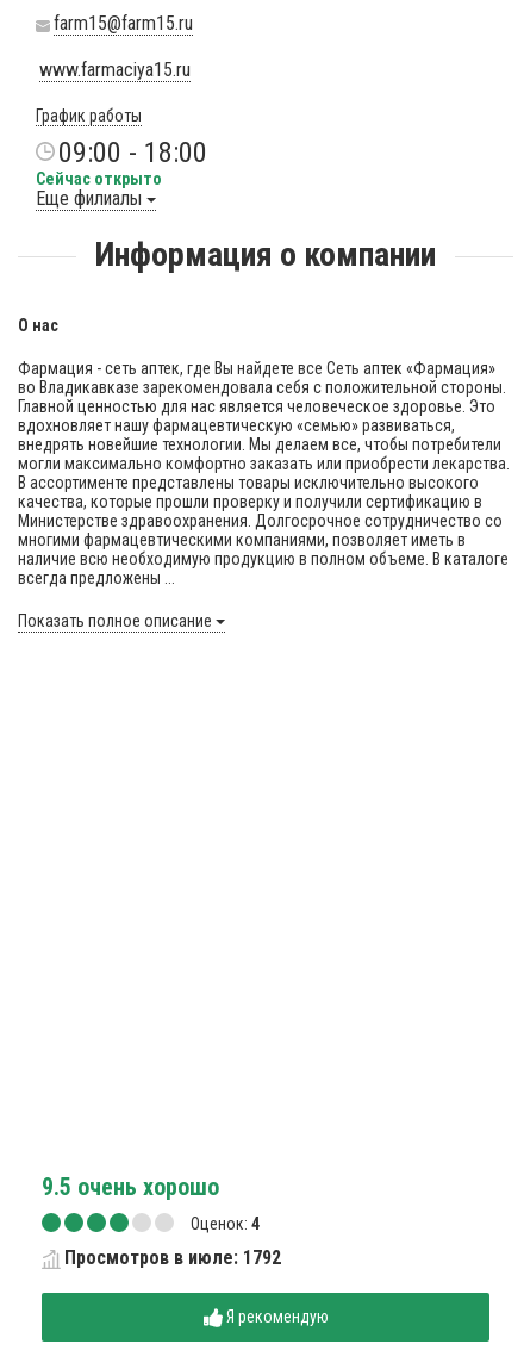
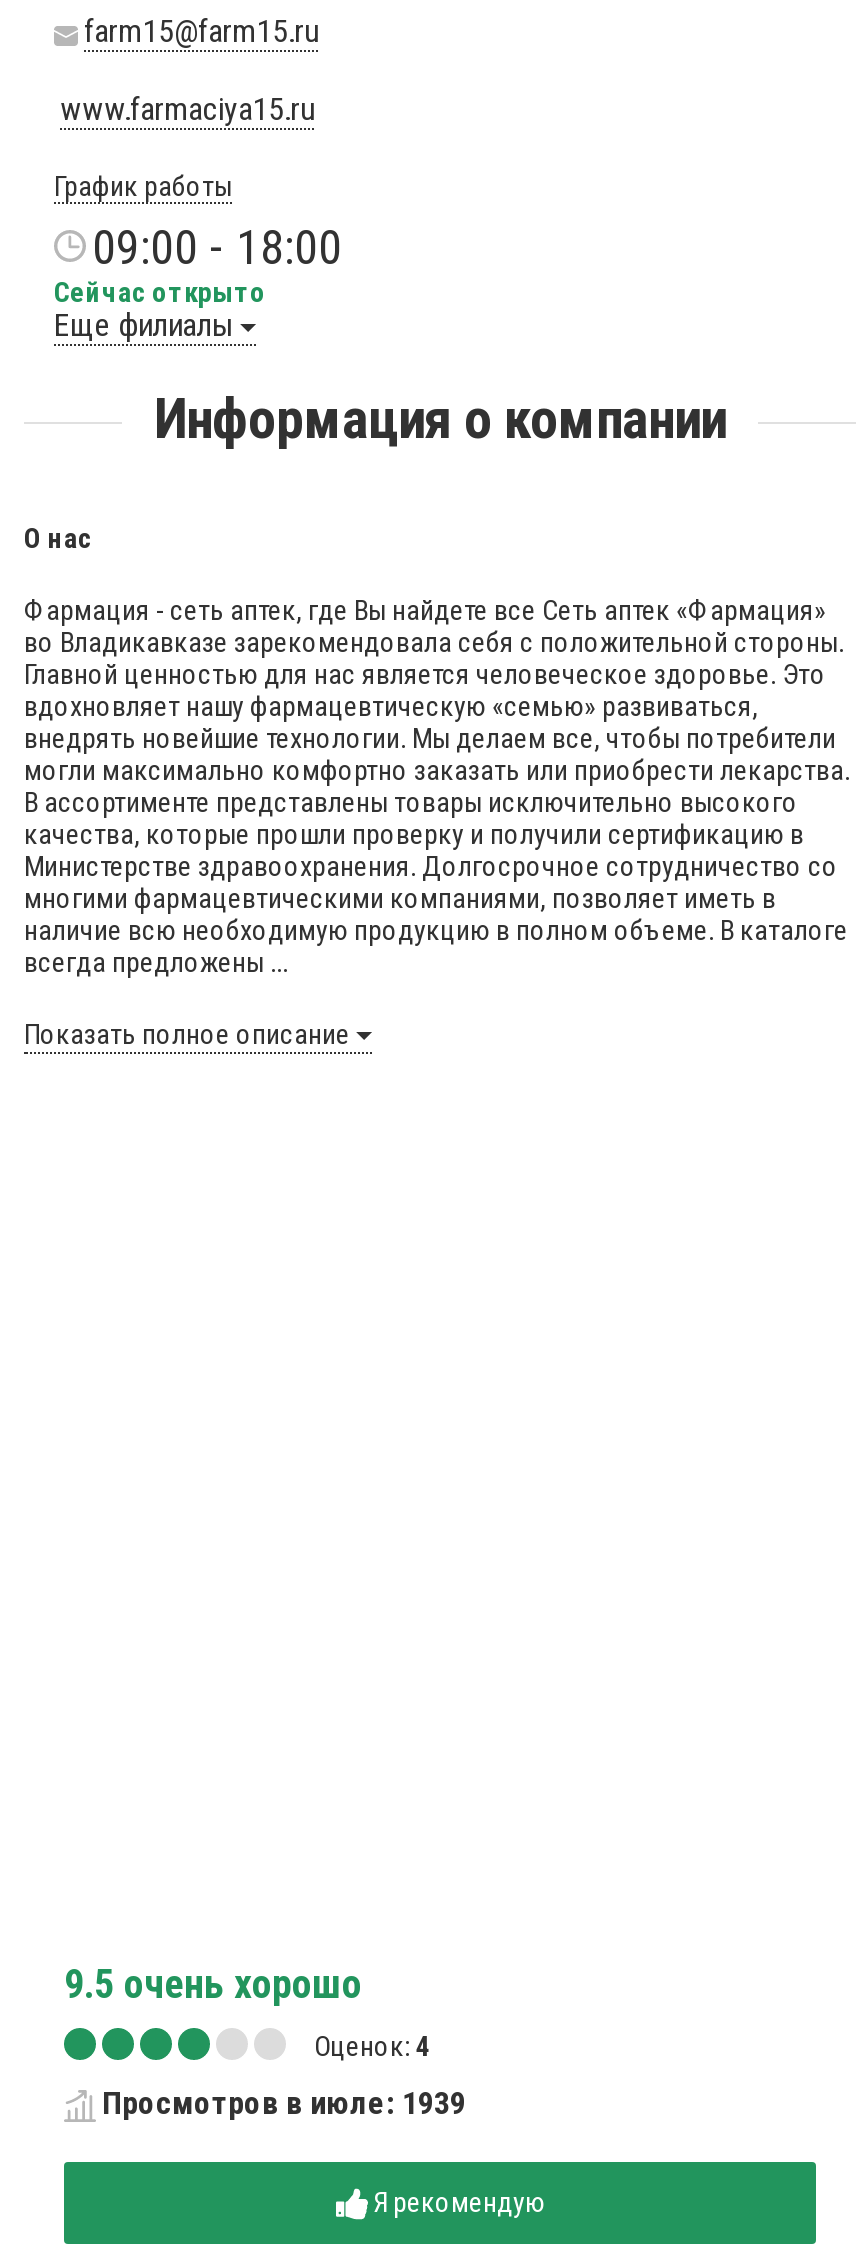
[64,1246,281,1269] Просмотров в июле: 1792 -> [102,2084,466,2122] Просмотров в июле: 1939

